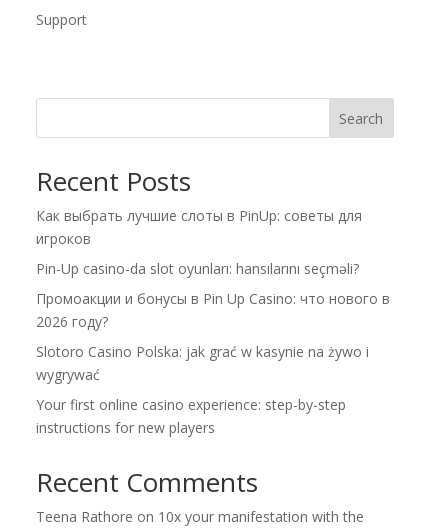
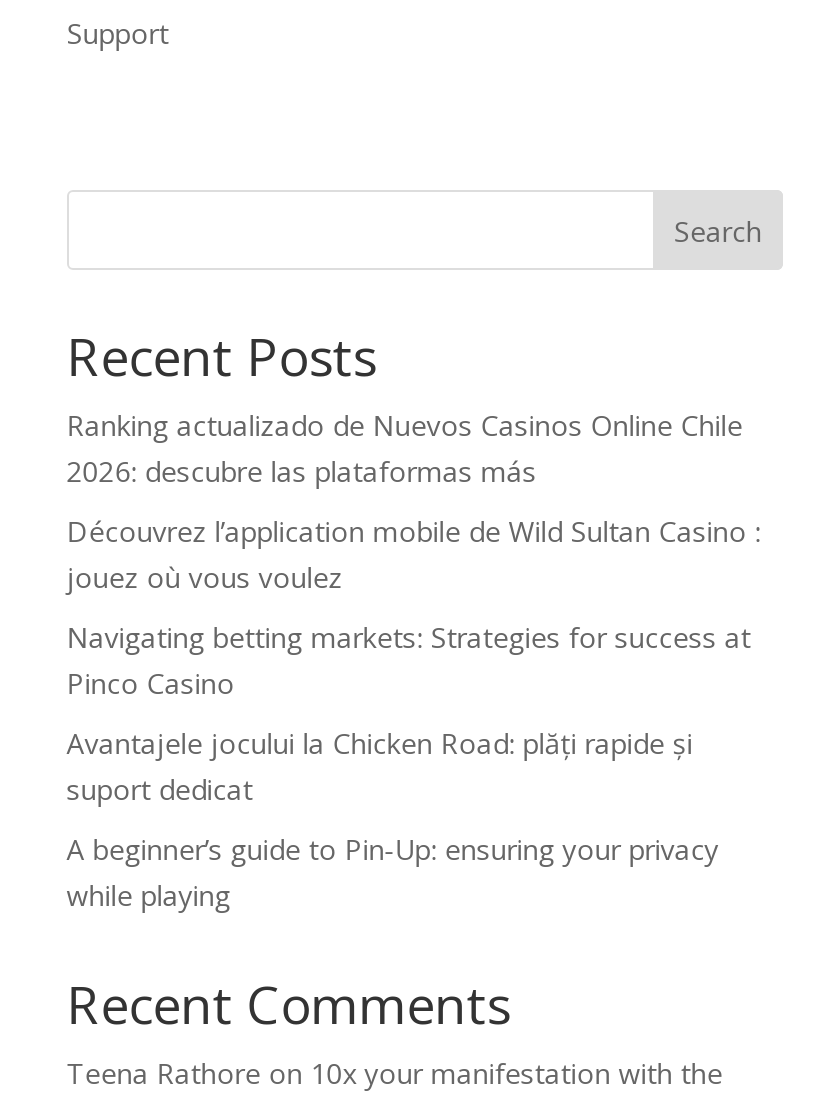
[36,206,362,248] Как выбрать лучшие слоты в PinUp: советы для | игроков -> [67,406,743,490] Ranking actualizado de Nuevos Casinos Online Chile | 2026: descubre las plataformas más
[36,259,359,278] Pin-Up casino-da slot oyunları: hansılarını seçməli? -> [67,512,761,596] Découvrez l’application mobile de Wild Sultan Casino : | jouez où vous voulez
[36,289,390,331] Промоакции и бонусы в Pin Up Casino: что нового в | 2026 году? -> [67,618,751,702] Navigating betting markets: Strategies for success at | Pinco Casino
[36,342,369,384] Slotoro Casino Polska: jak grać w kasynie na żywo i | wygrywać -> [67,724,693,808] Avantajele jocului la Chicken Road: plăți rapide și | suport dedicat
[36,395,346,437] Your first online casino experience: step-by-step | instructions for new players -> [67,830,719,914] A beginner’s guide to Pin-Up: ensuring your privacy | while playing

